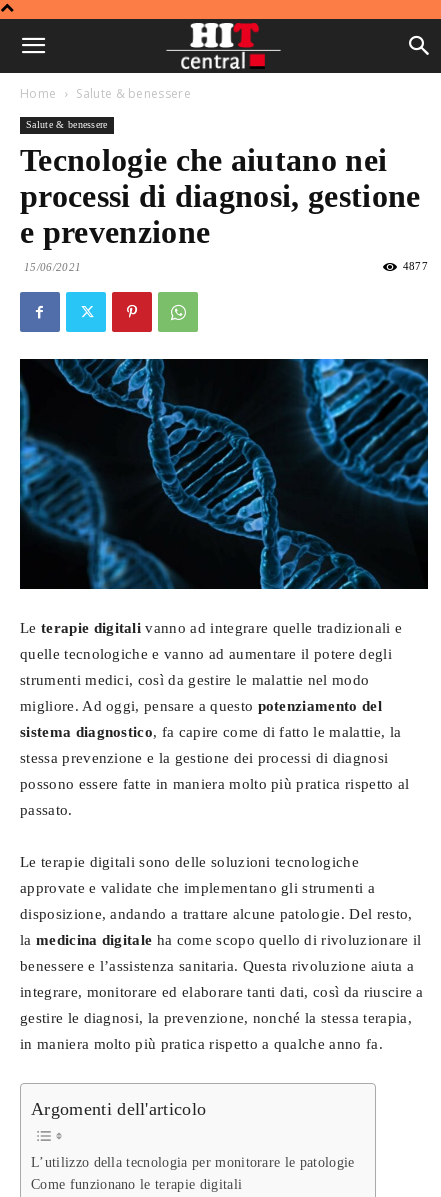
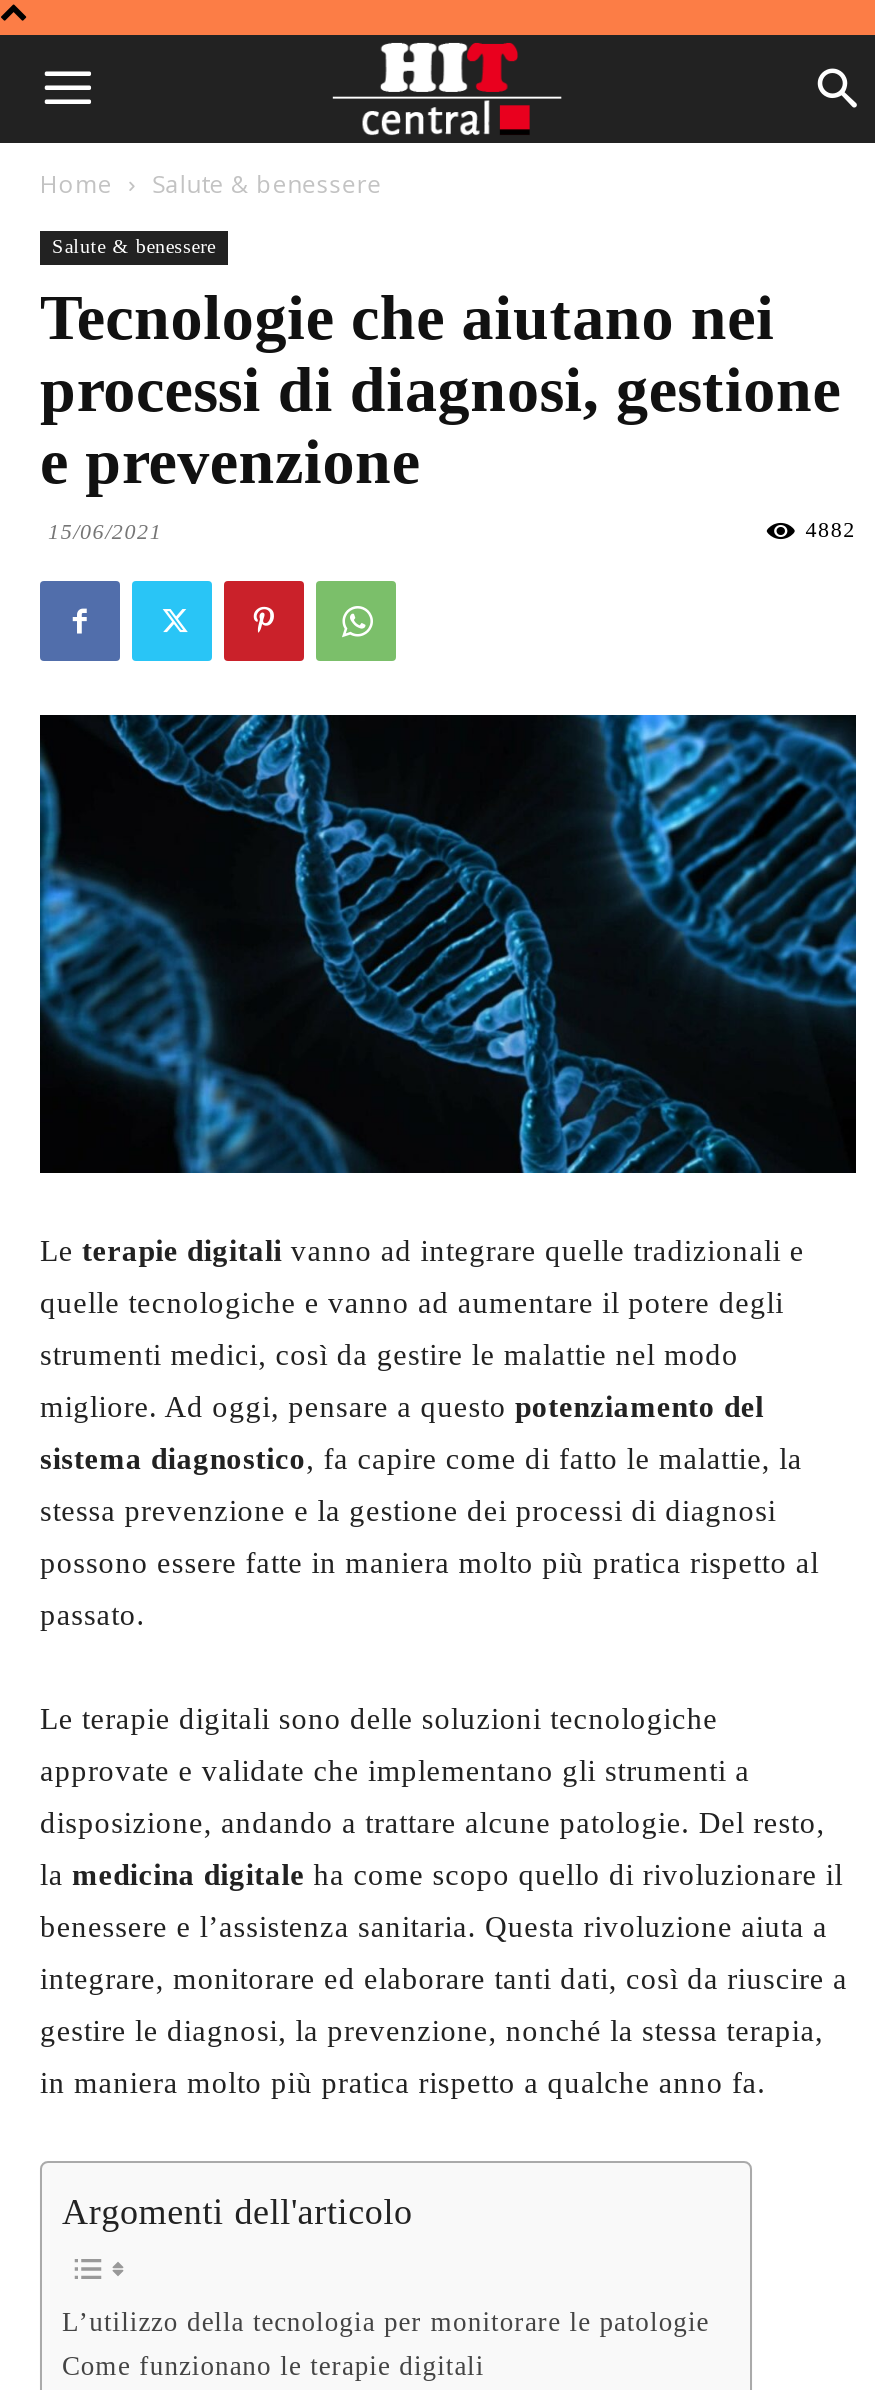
[403,260,428,272] 4877 -> [805,517,856,541] 4882

